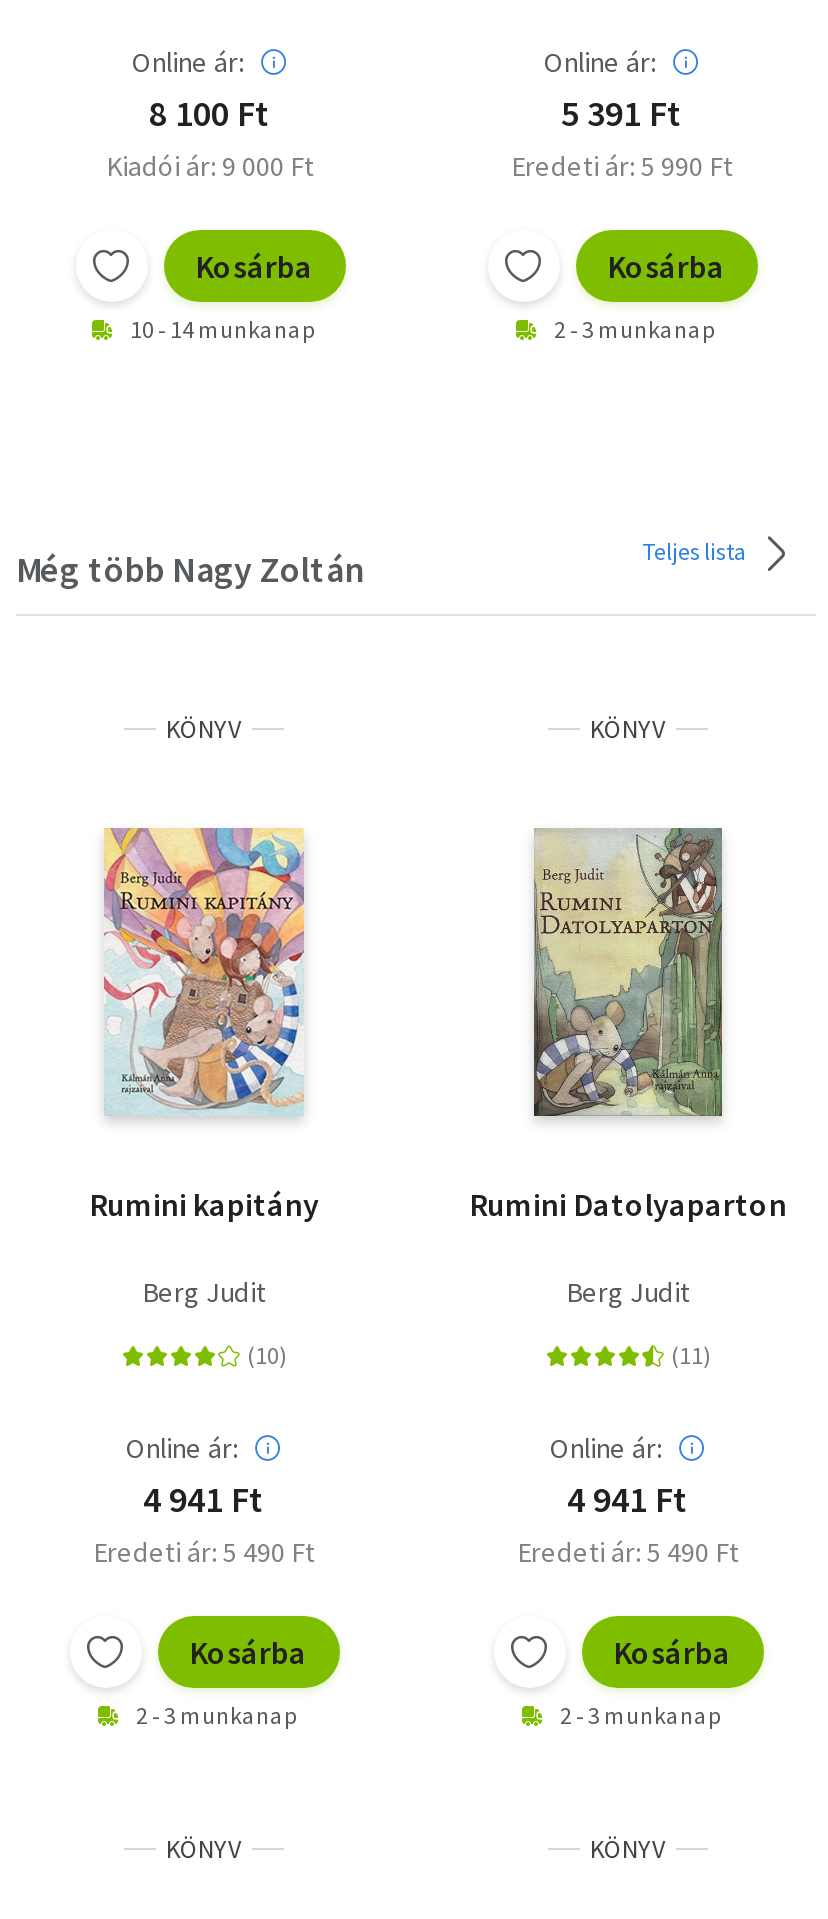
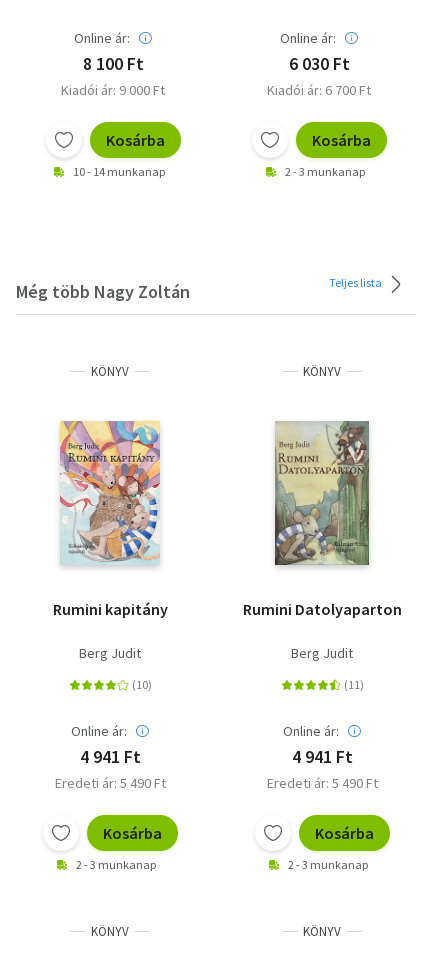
[561,89,683,135] 5 391 Ft -> [288,51,349,74] 6 030 Ft
[511,147,733,183] Eredeti ár: 5 990 Ft -> [267,80,371,98] Kiadói ár: 6 700 Ft

